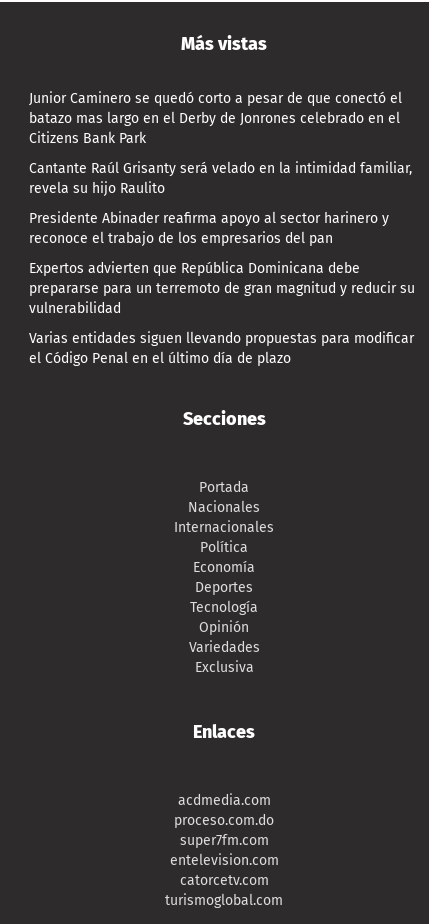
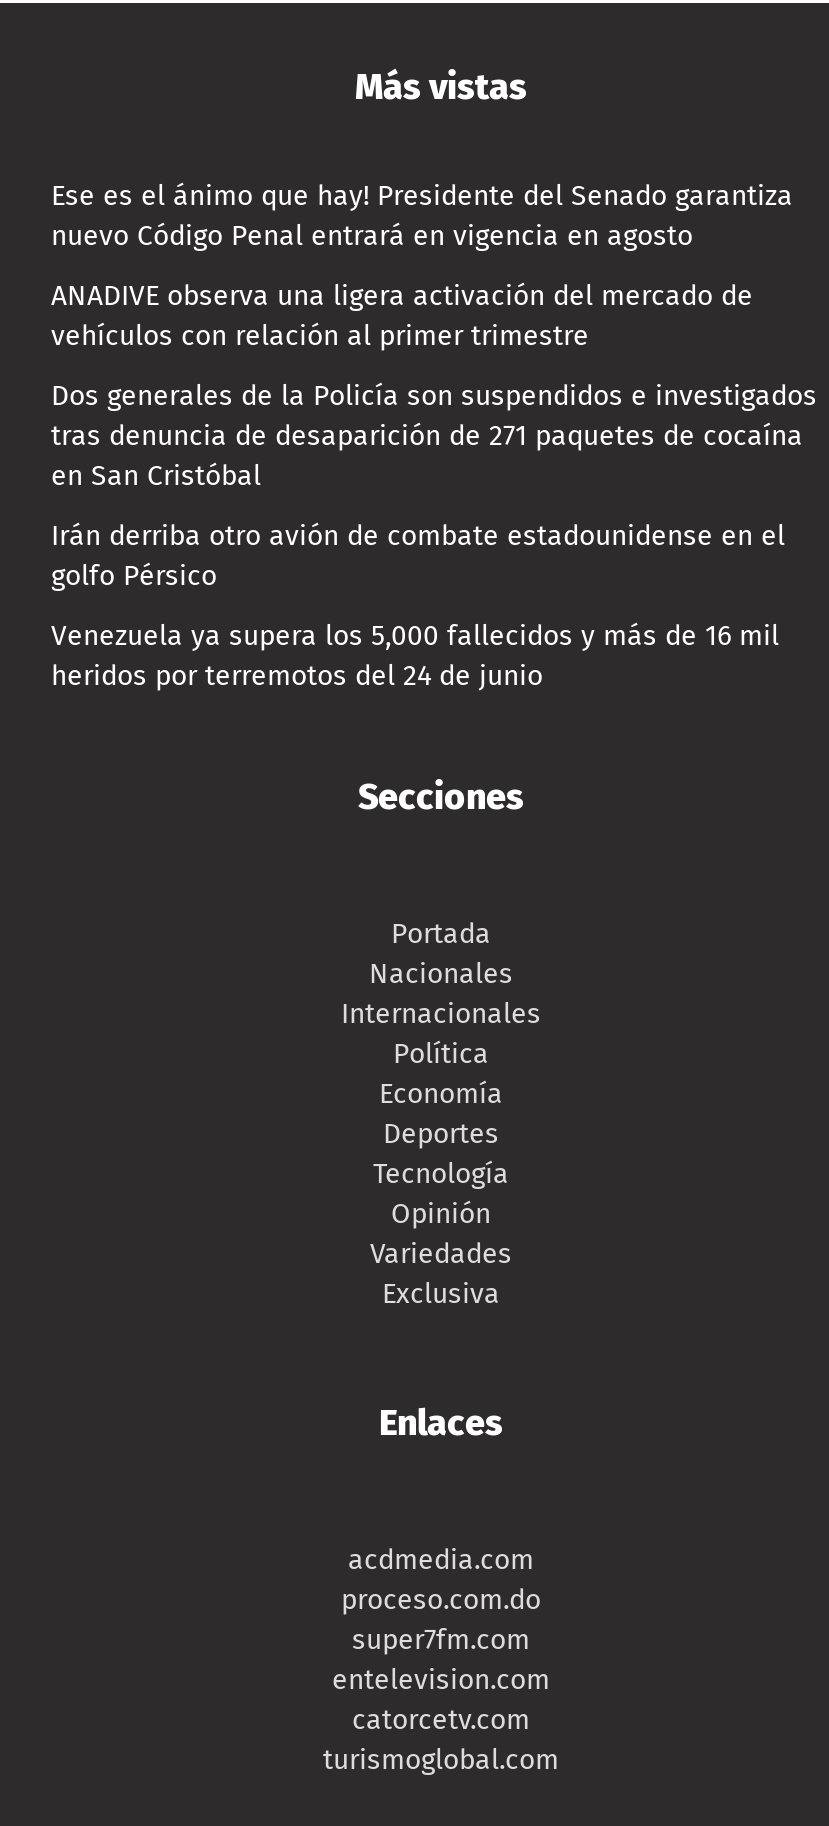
[29,90,402,147] Junior Caminero se quedó corto a pesar de que conectó el | batazo mas largo en el Derby de Jonrones celebrado en el | Citizens Bank Park -> [51,179,793,253] Ese es el ánimo que hay! Presidente del Senado garantiza | nuevo Código Penal entrará en vigencia en agosto
[29,160,412,197] Cantante Raúl Grisanty será velado en la intimidad familiar, | revela su hijo Raulito -> [51,279,753,353] ANADIVE observa una ligera activación del mercado de | vehículos con relación al primer trimestre
[29,210,389,247] Presidente Abinader reafirma apoyo al sector harinero y | reconoce el trabajo de los empresarios del pan -> [51,379,817,493] Dos generales de la Policía son suspendidos e investigados | tras denuncia de desaparición de 271 paquetes de cocaína | en San Cristóbal
[29,260,415,317] Expertos advierten que República Dominicana debe | prepararse para un terremoto de gran magnitud y reducir su | vulnerabilidad -> [51,519,785,593] Irán derriba otro avión de combate estadounidense en el | golfo Pérsico
[29,330,414,367] Varias entidades siguen llevando propuestas para modificar | el Código Penal en el último día de plazo -> [51,619,779,693] Venezuela ya supera los 5,000 fallecidos y más de 16 mil | heridos por terremotos del 24 de junio

